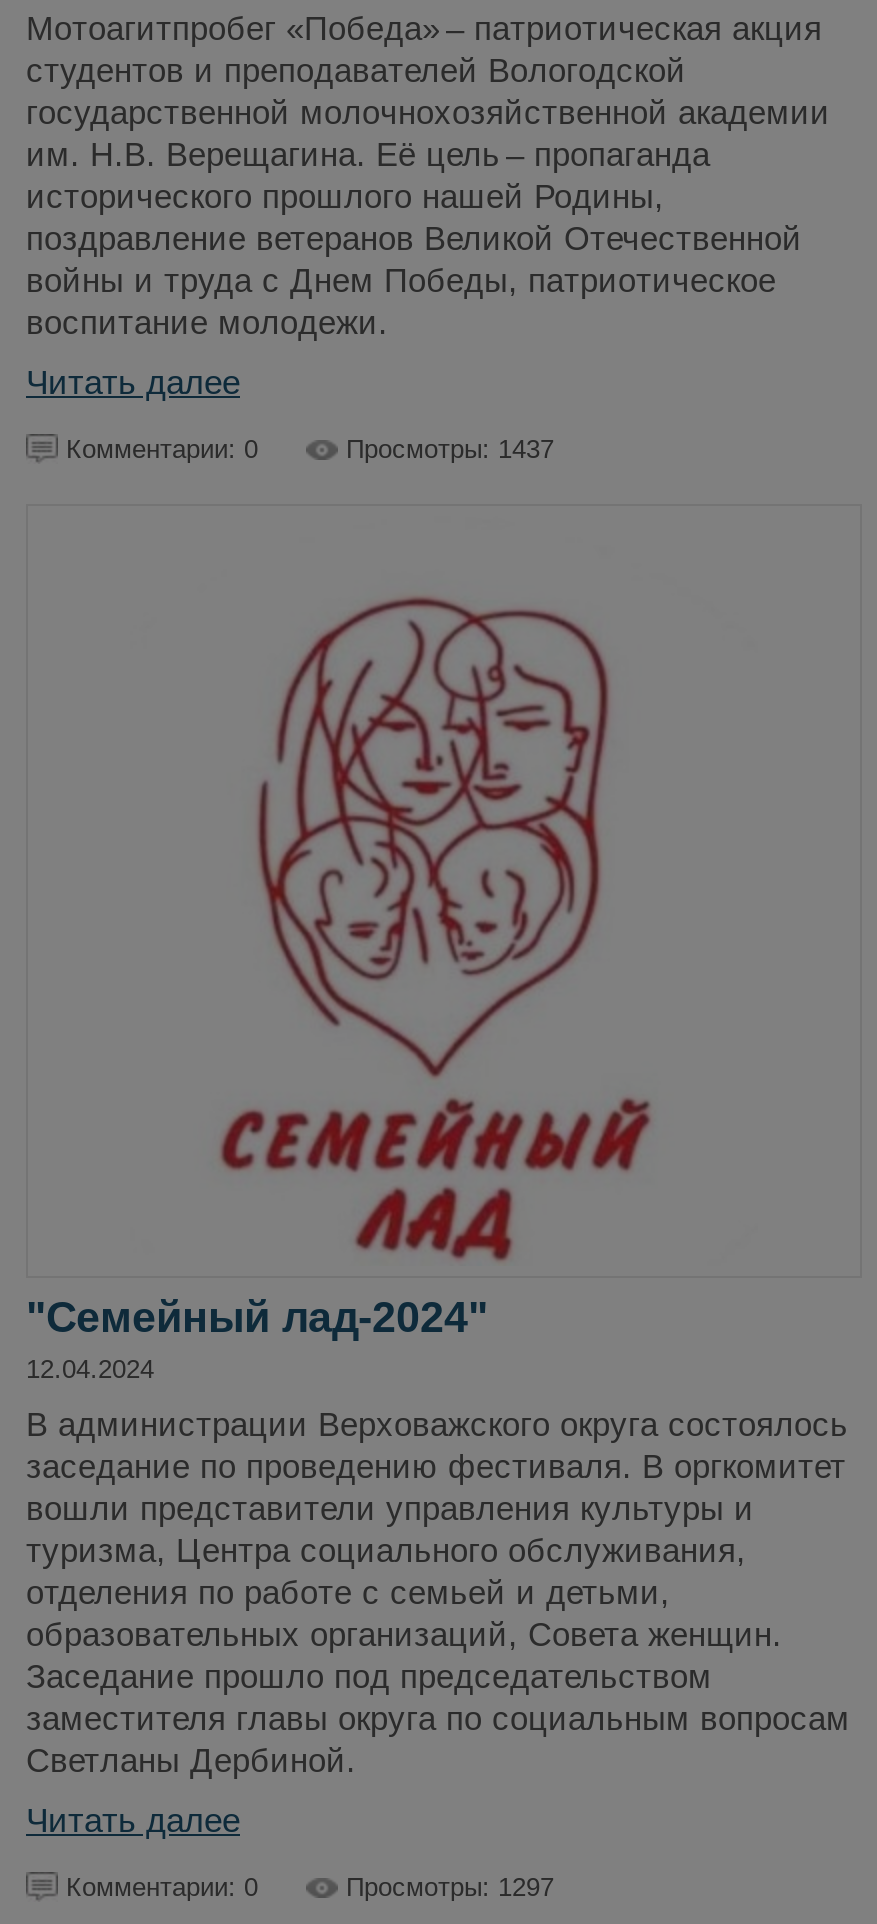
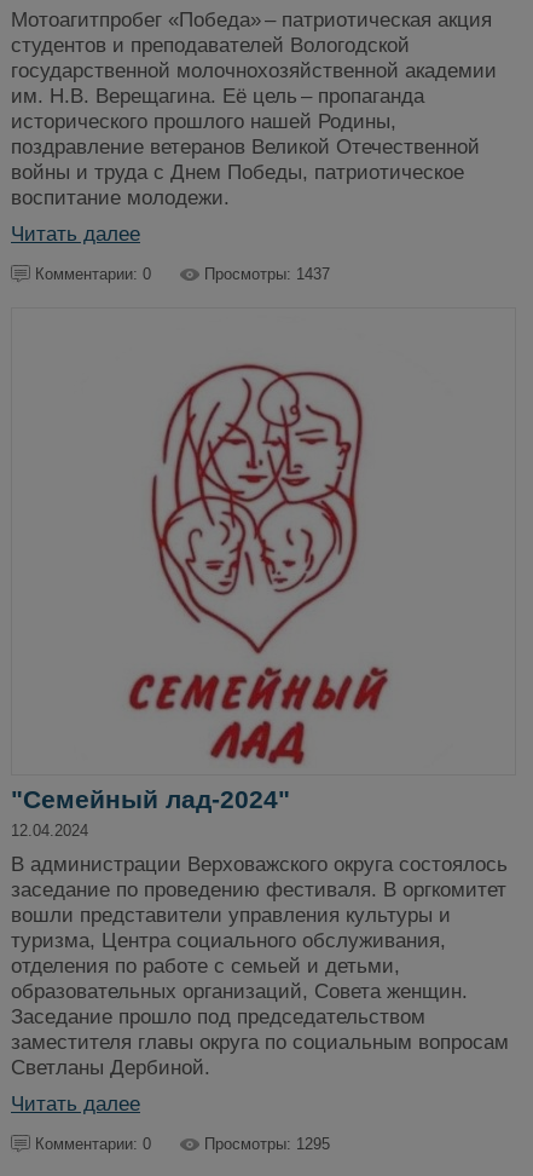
[346,1872,554,1902] Просмотры: 1297 -> [204,1135,330,1153] Просмотры: 1295

